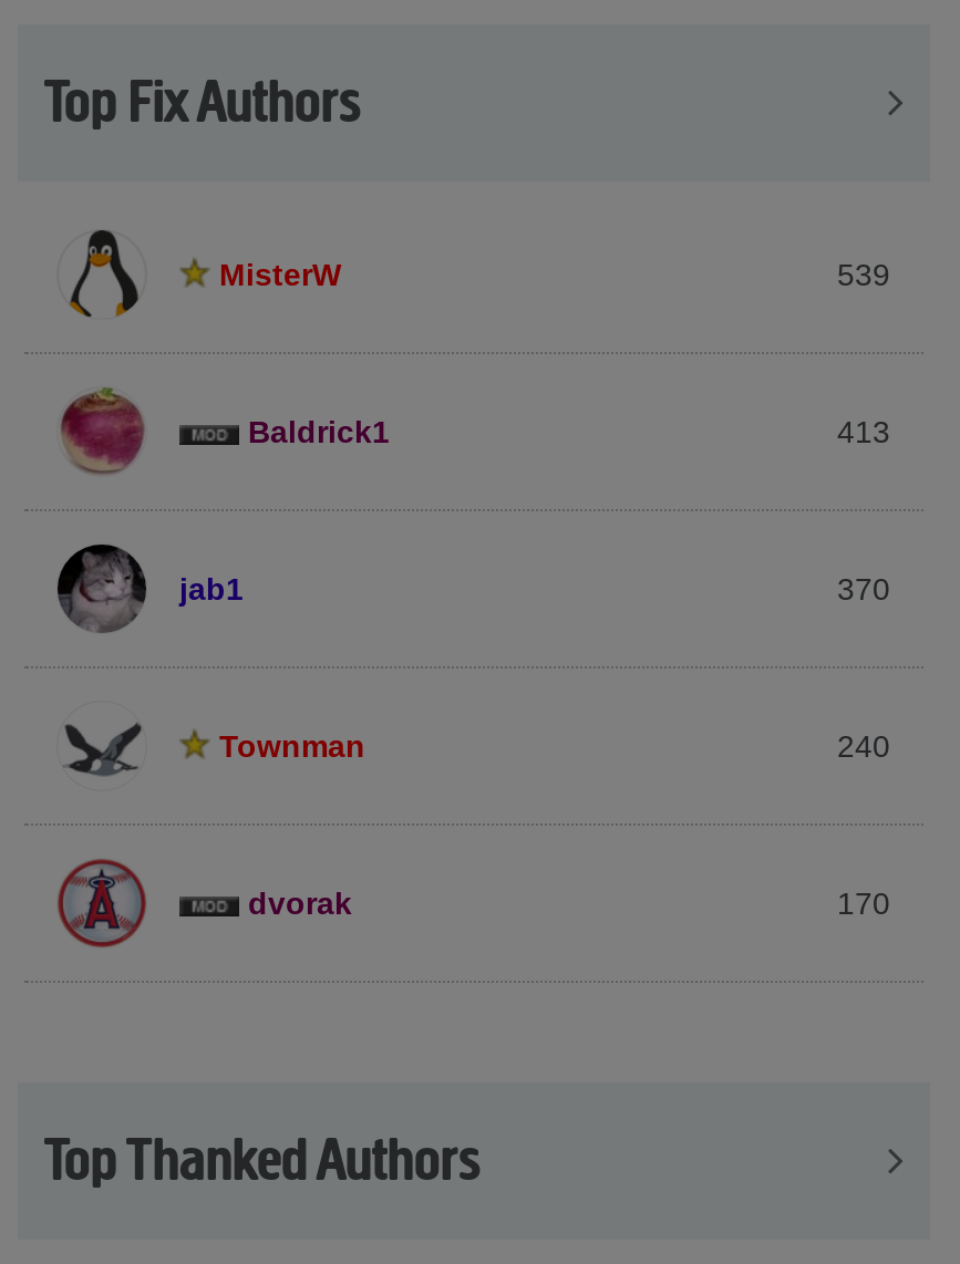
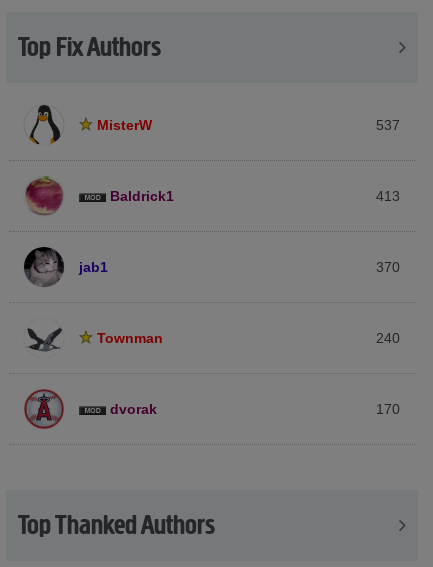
[837,257,890,292] 539 -> [376,117,400,133] 537

